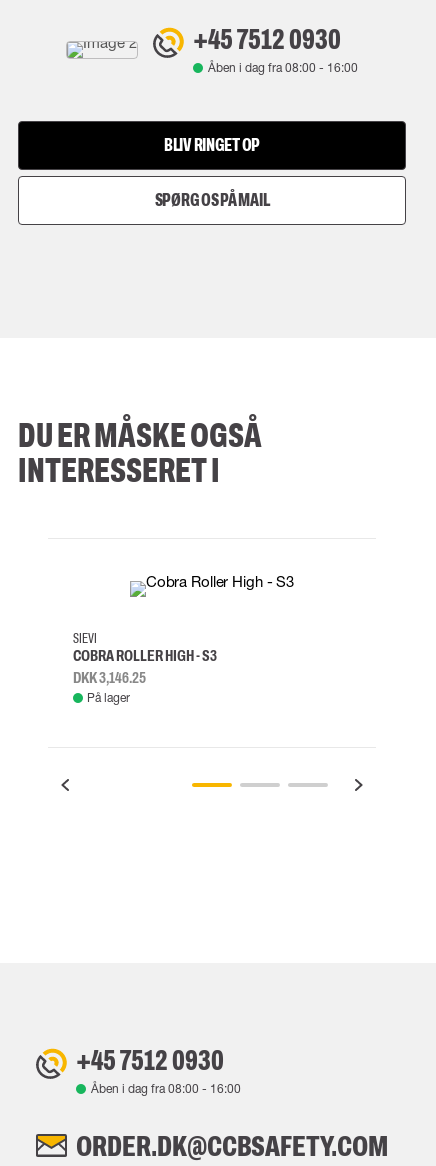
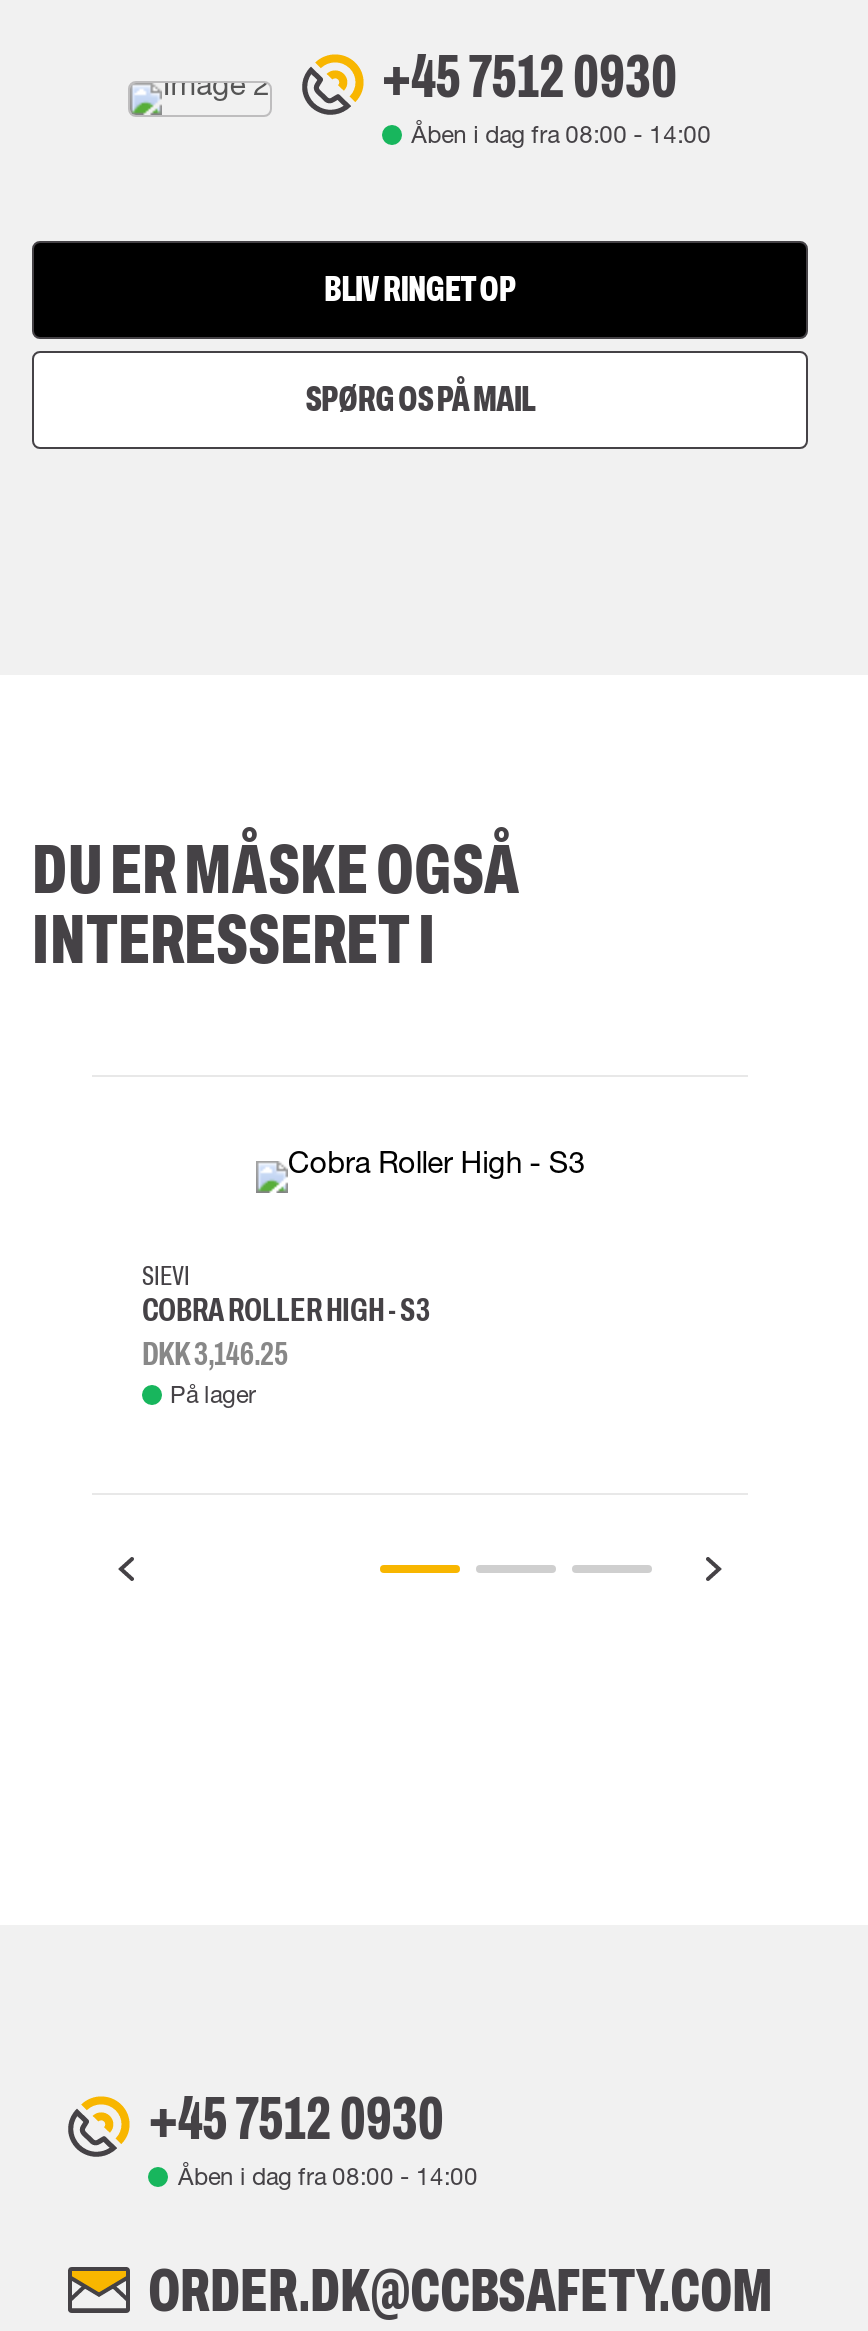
[208,60,358,75] Åben i dag fra 08:00 - 16:00 -> [411,119,711,149] Åben i dag fra 08:00 - 14:00
[91,1081,241,1096] Åben i dag fra 08:00 - 16:00 -> [178,2161,478,2191] Åben i dag fra 08:00 - 14:00

